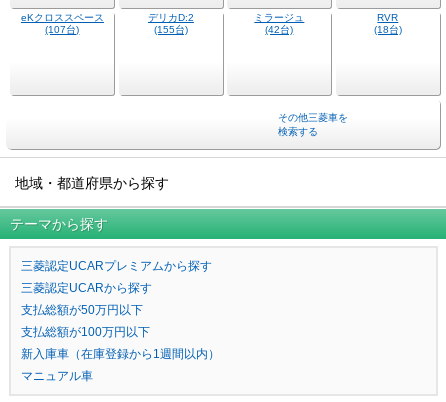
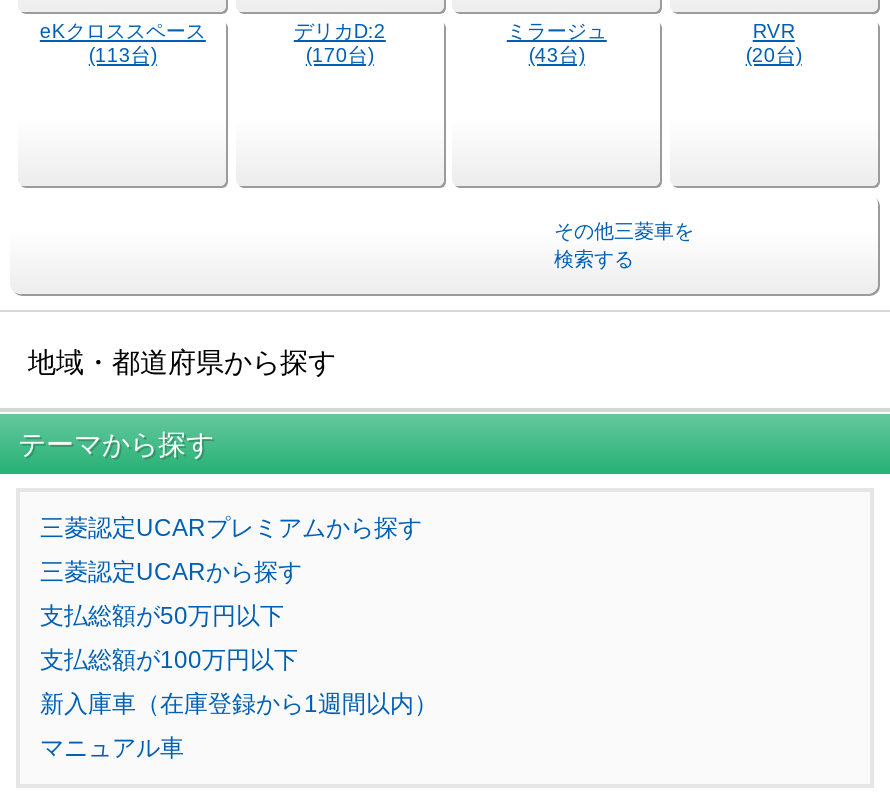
[45,24,79,35] (107台) -> [89,44,157,66] (113台)
[154,24,188,35] (155台) -> [306,44,374,66] (170台)
[265,24,293,35] (42台) -> [529,44,585,66] (43台)
[374,24,402,35] (18台) -> [746,44,802,66] (20台)

